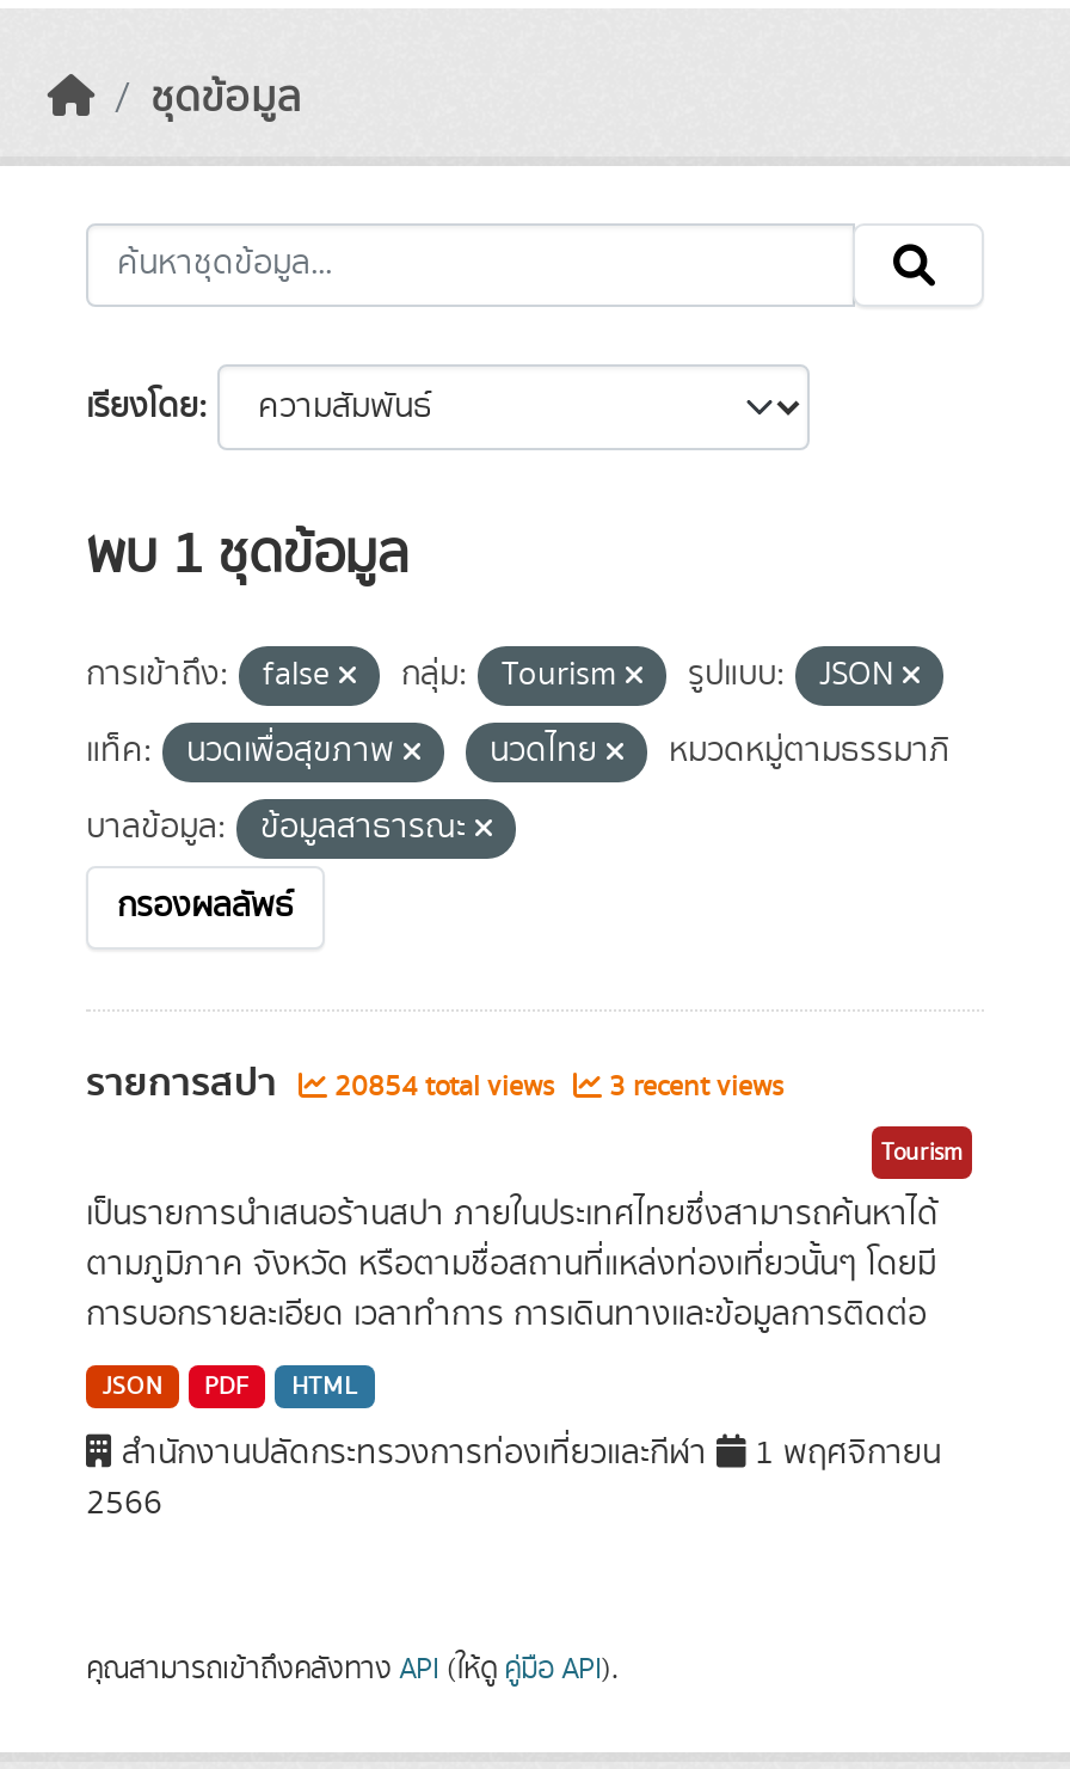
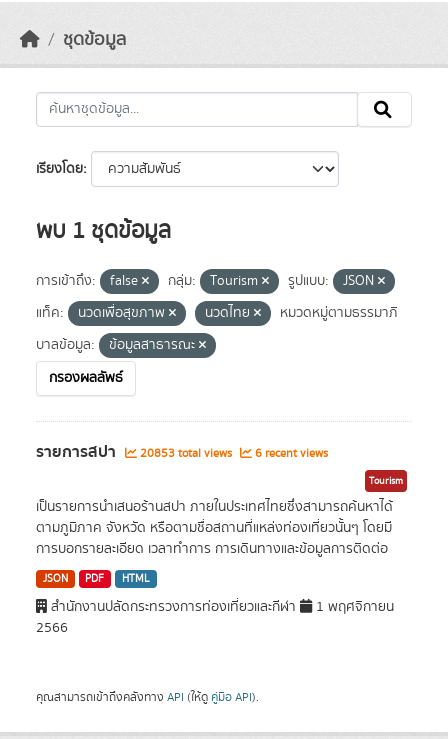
[327,1067,561,1107] 20854 total views -> [137,445,235,462] 20853 total views
[602,1067,783,1107] 3 recent views -> [252,445,328,462] 6 recent views

